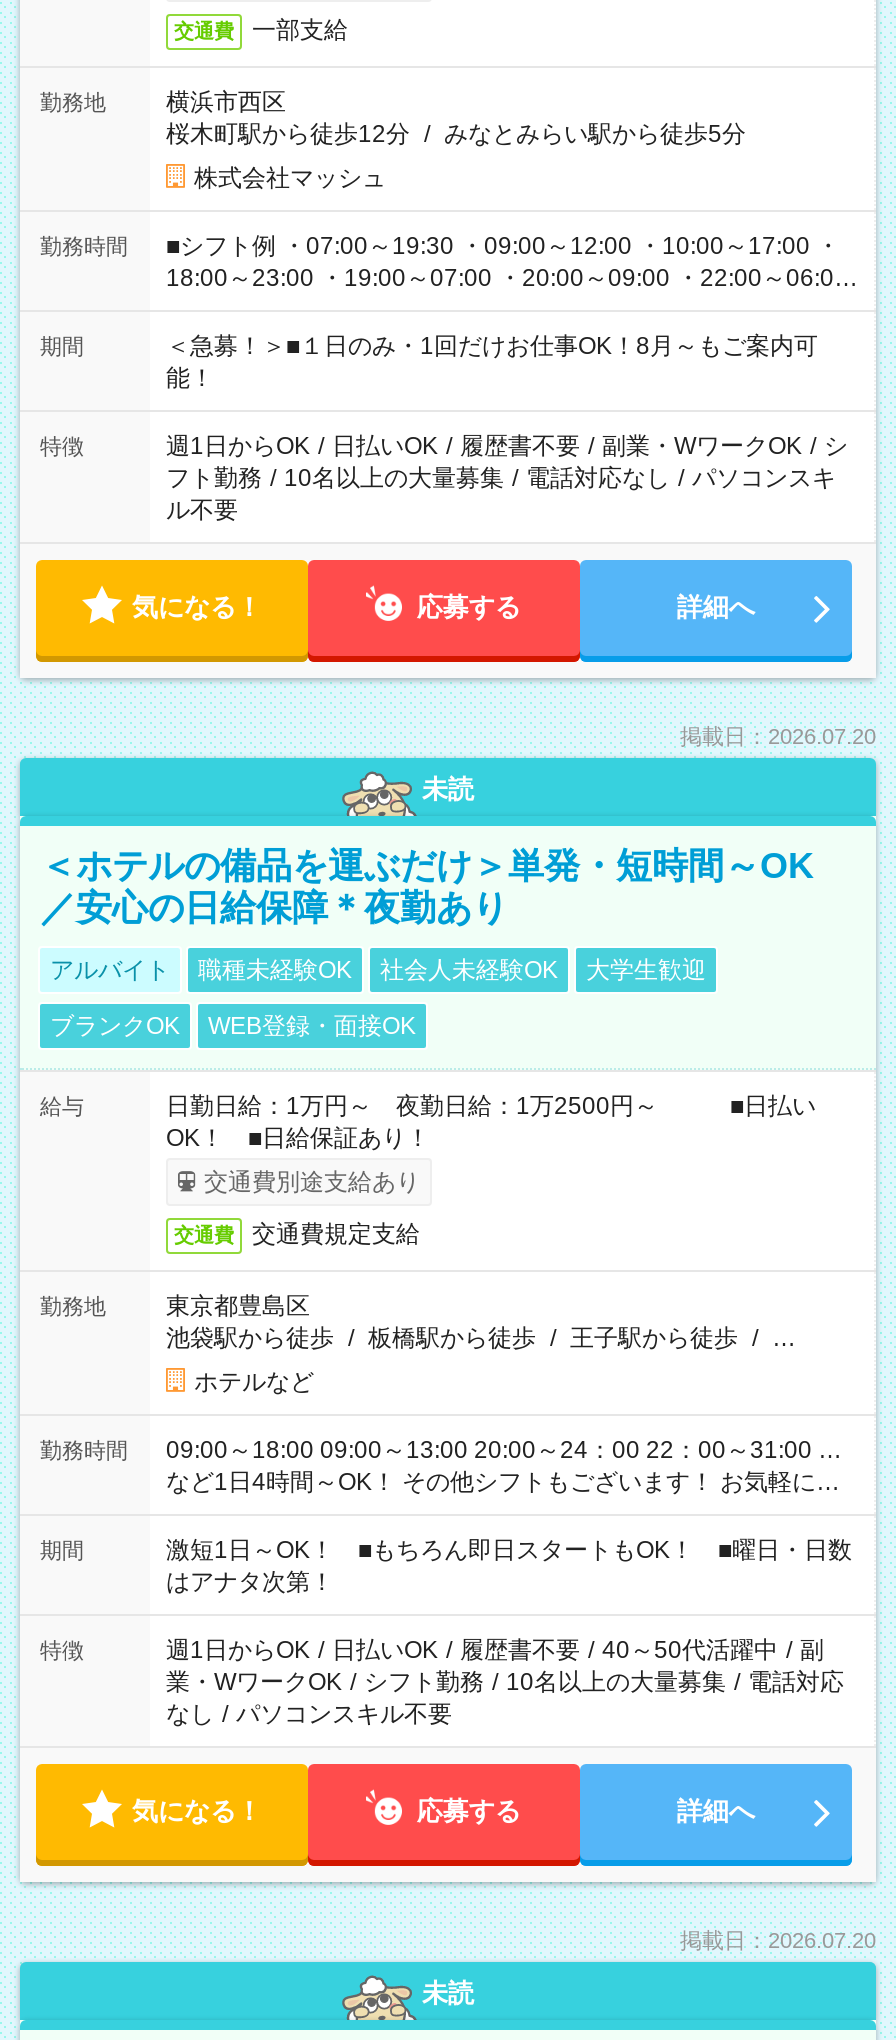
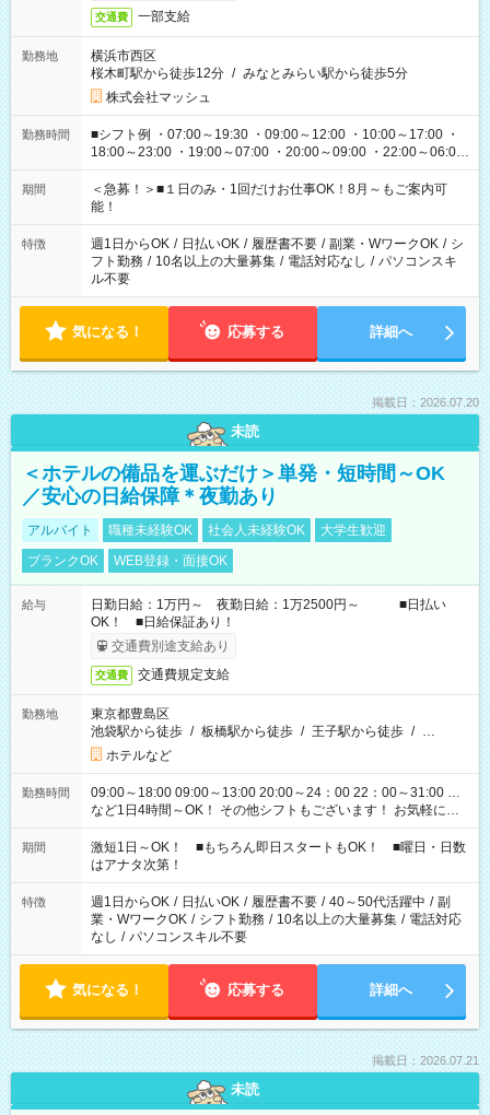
[680,1928,876,1952] 掲載日：2026.07.20 -> [372,1054,479,1067] 掲載日：2026.07.21

